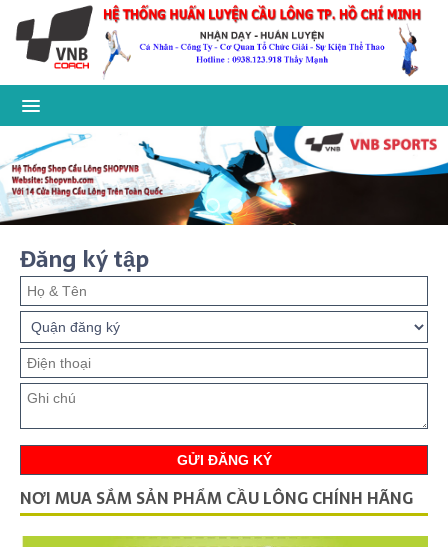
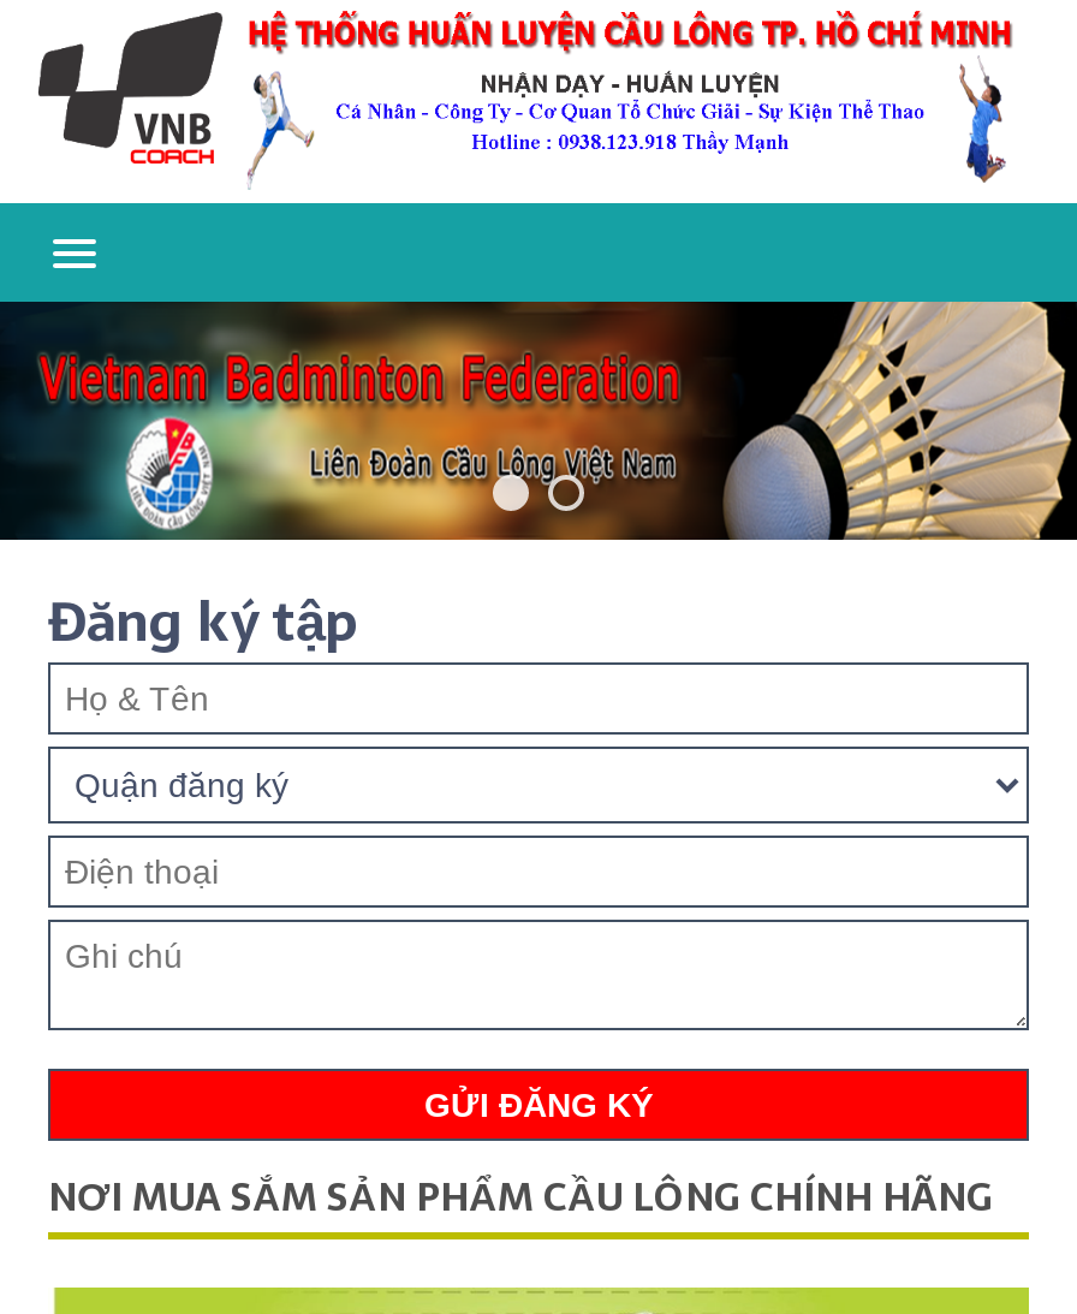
[3,125,445,226] [image] -> [7,299,1070,542] [image]

